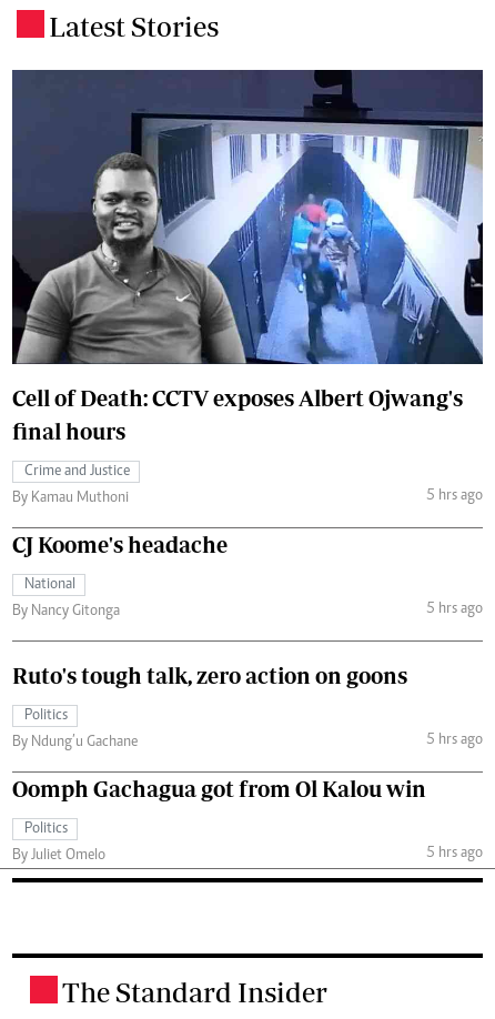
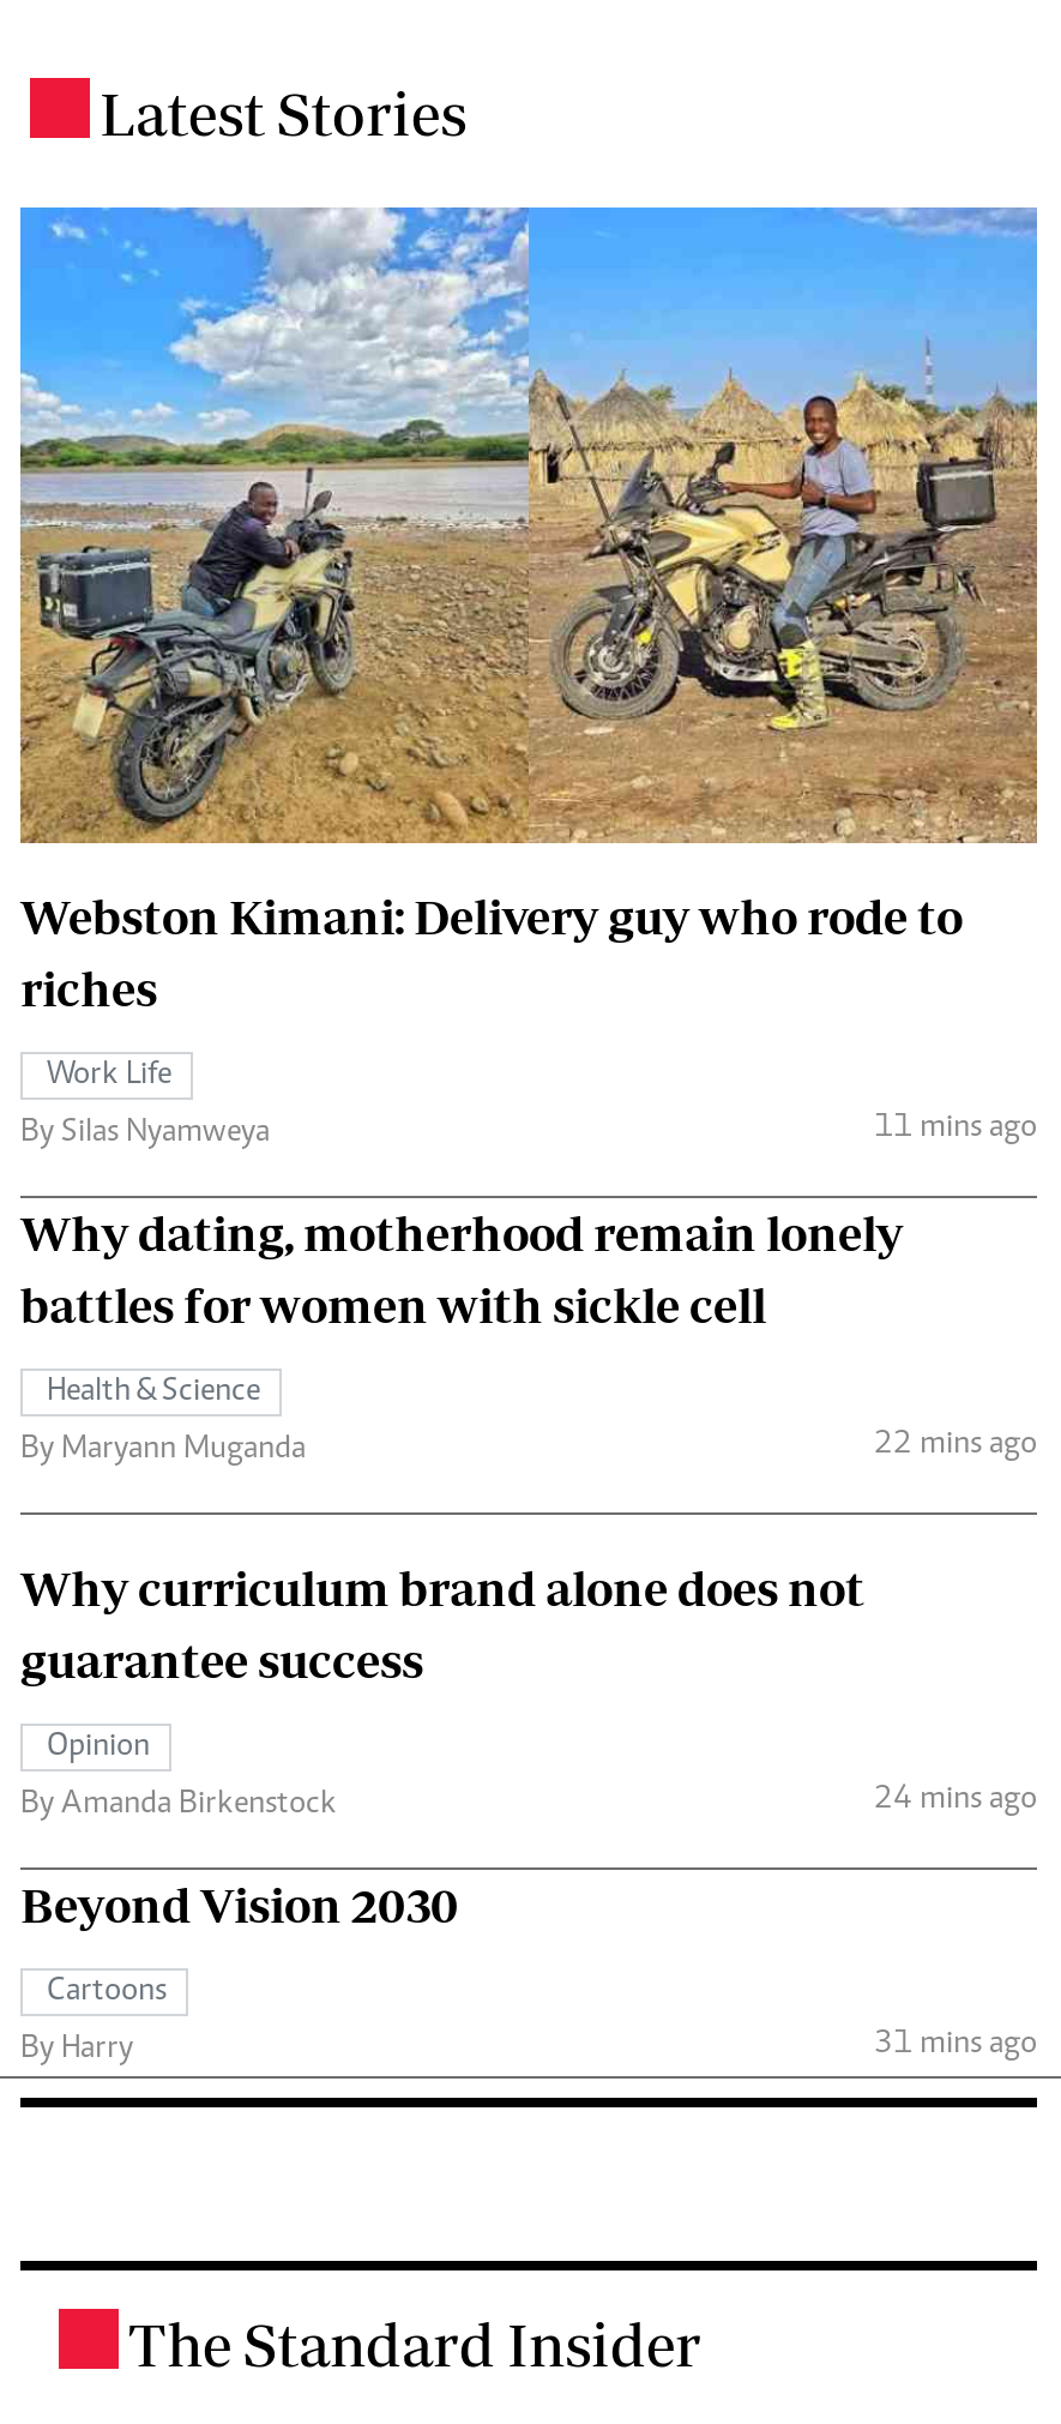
[11,69,484,444] [image] | Cell of Death: CCTV exposes Albert Ojwang's | final hours -> [18,205,1039,1015] [image] | Webston Kimani: Delivery guy who rode to | riches
[24,464,130,479] Crime and Justice -> [47,1058,171,1092] Work Life
[12,489,483,506] By Kamau Muthoni | 5 hrs ago -> [20,1112,1037,1149] By Silas Nyamweya | 11 mins ago
[12,531,228,557] CJ Koome's headache -> [20,1204,903,1332] Why dating, motherhood remain lonely | battles for women with sickle cell
[24,577,75,592] National -> [47,1375,260,1408] Health & Science
[12,602,483,619] By Nancy Gitonga | 5 hrs ago -> [20,1429,1037,1466] By Maryann Muganda | 22 mins ago
[12,662,407,688] Ruto's tough talk, zero action on goons -> [20,1559,864,1687] Why curriculum brand alone does not | guarantee success
[24,708,68,723] Politics -> [47,1730,150,1763] Opinion
[12,733,483,750] By Ndung’u Gachane | 5 hrs ago -> [20,1784,1037,1821] By Amanda Birkenstock | 24 mins ago
[12,775,426,801] Oomph Gachagua got from Ol Kalou win -> [20,1876,459,1931] Beyond Vision 2030
[24,821,68,837] Politics -> [47,1974,167,2008] Cartoons
[12,846,483,863] By Juliet Omelo | 5 hrs ago -> [20,2028,1037,2066] By Harry | 31 mins ago

